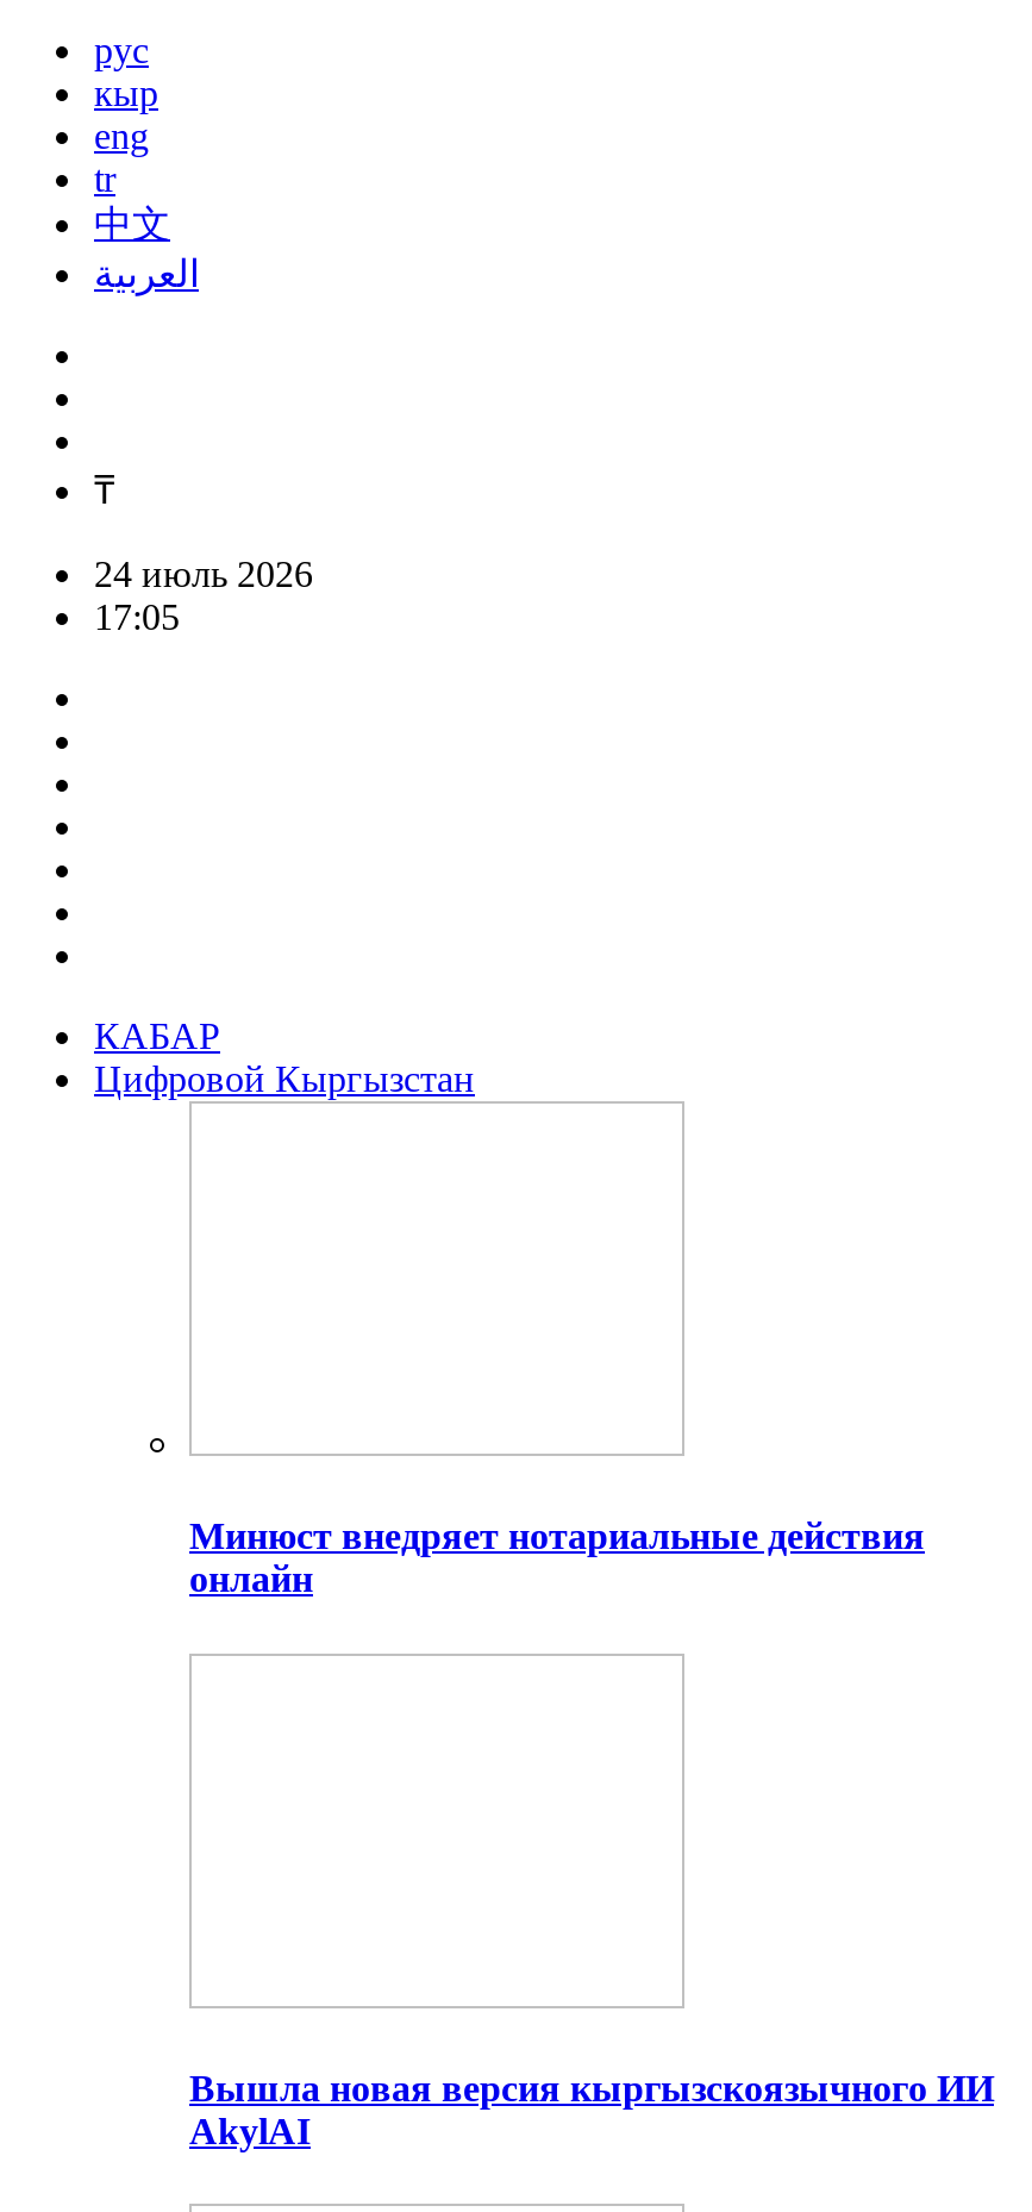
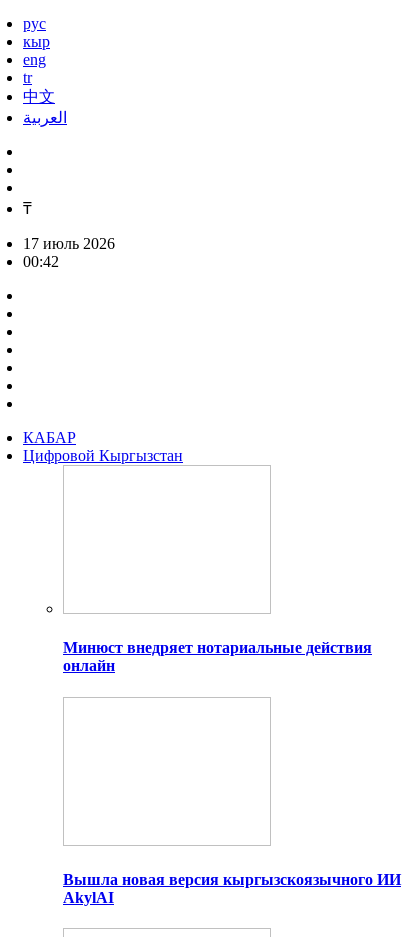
[94,554,313,594] 24 июль 2026 -> [23,235,115,252] 17 июль 2026
[94,596,180,637] 17:05 -> [23,253,59,270] 00:42

